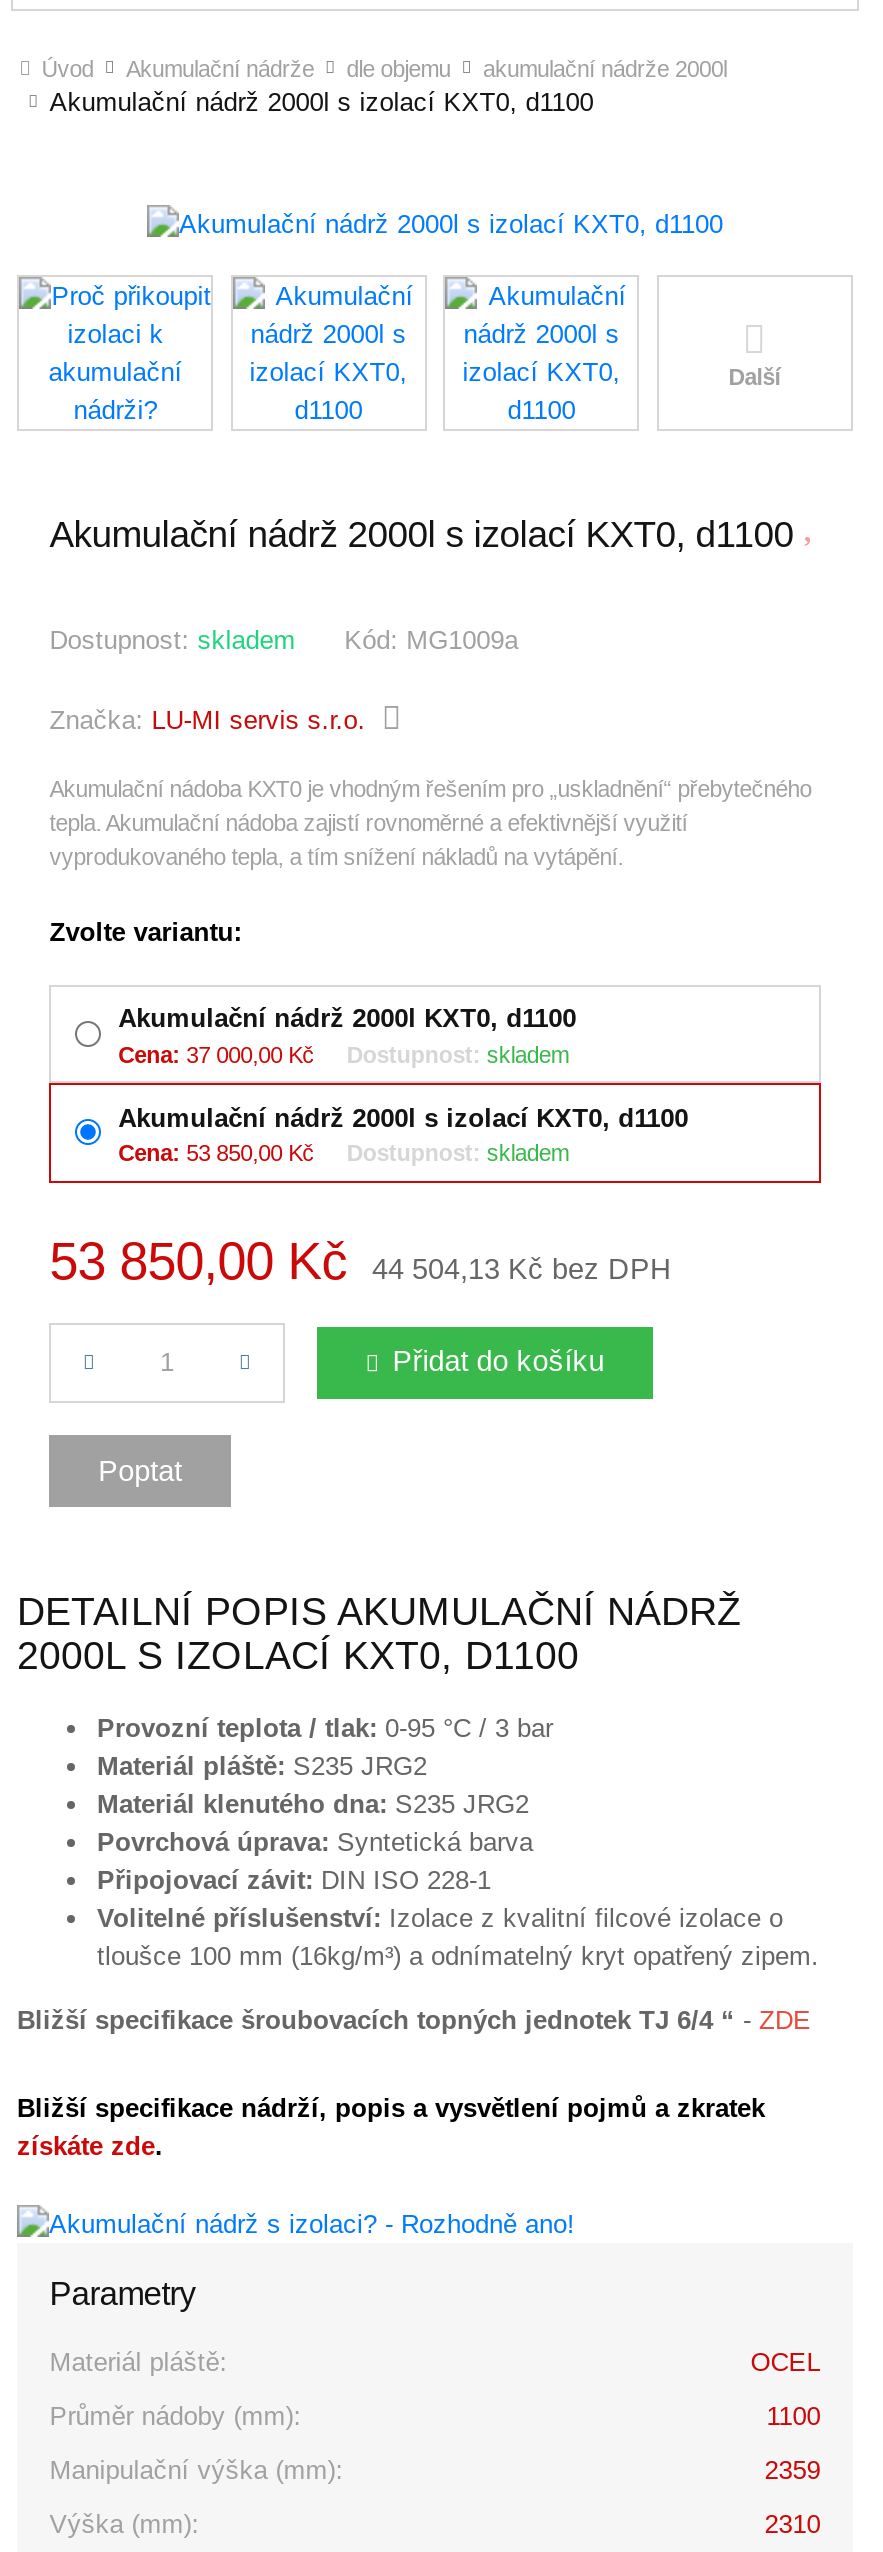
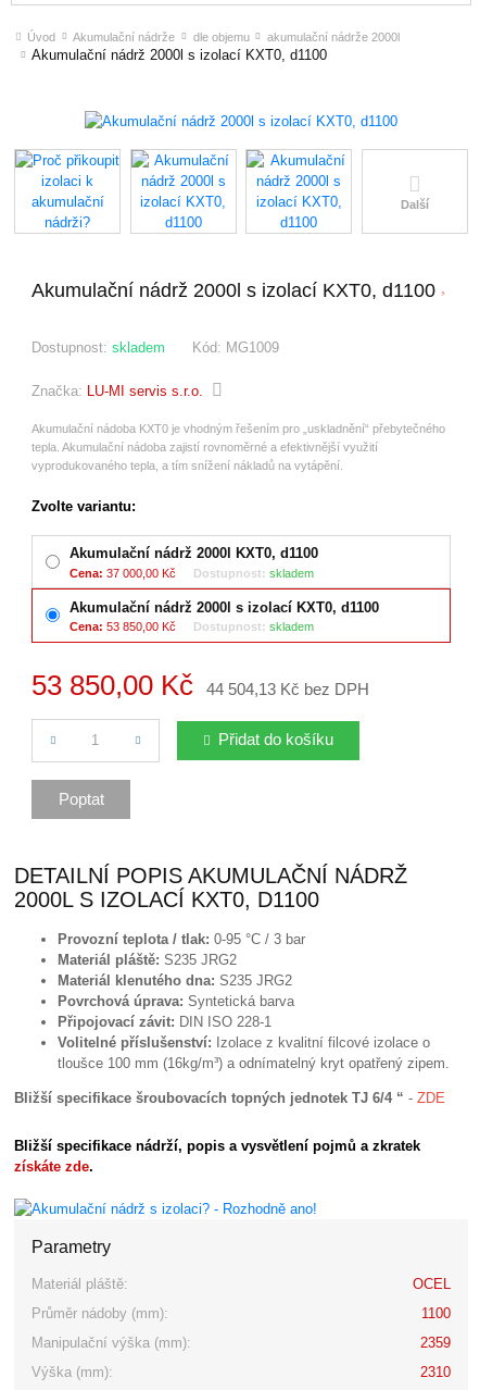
[49,626,518,656] Dostupnost: skladem Kód: MG1009a -> [32,340,279,356] Dostupnost: skladem Kód: MG1009

